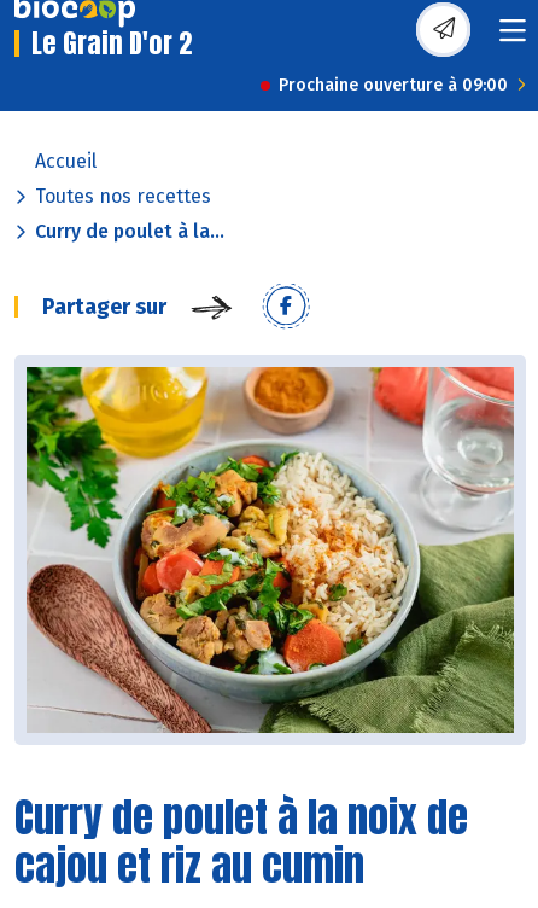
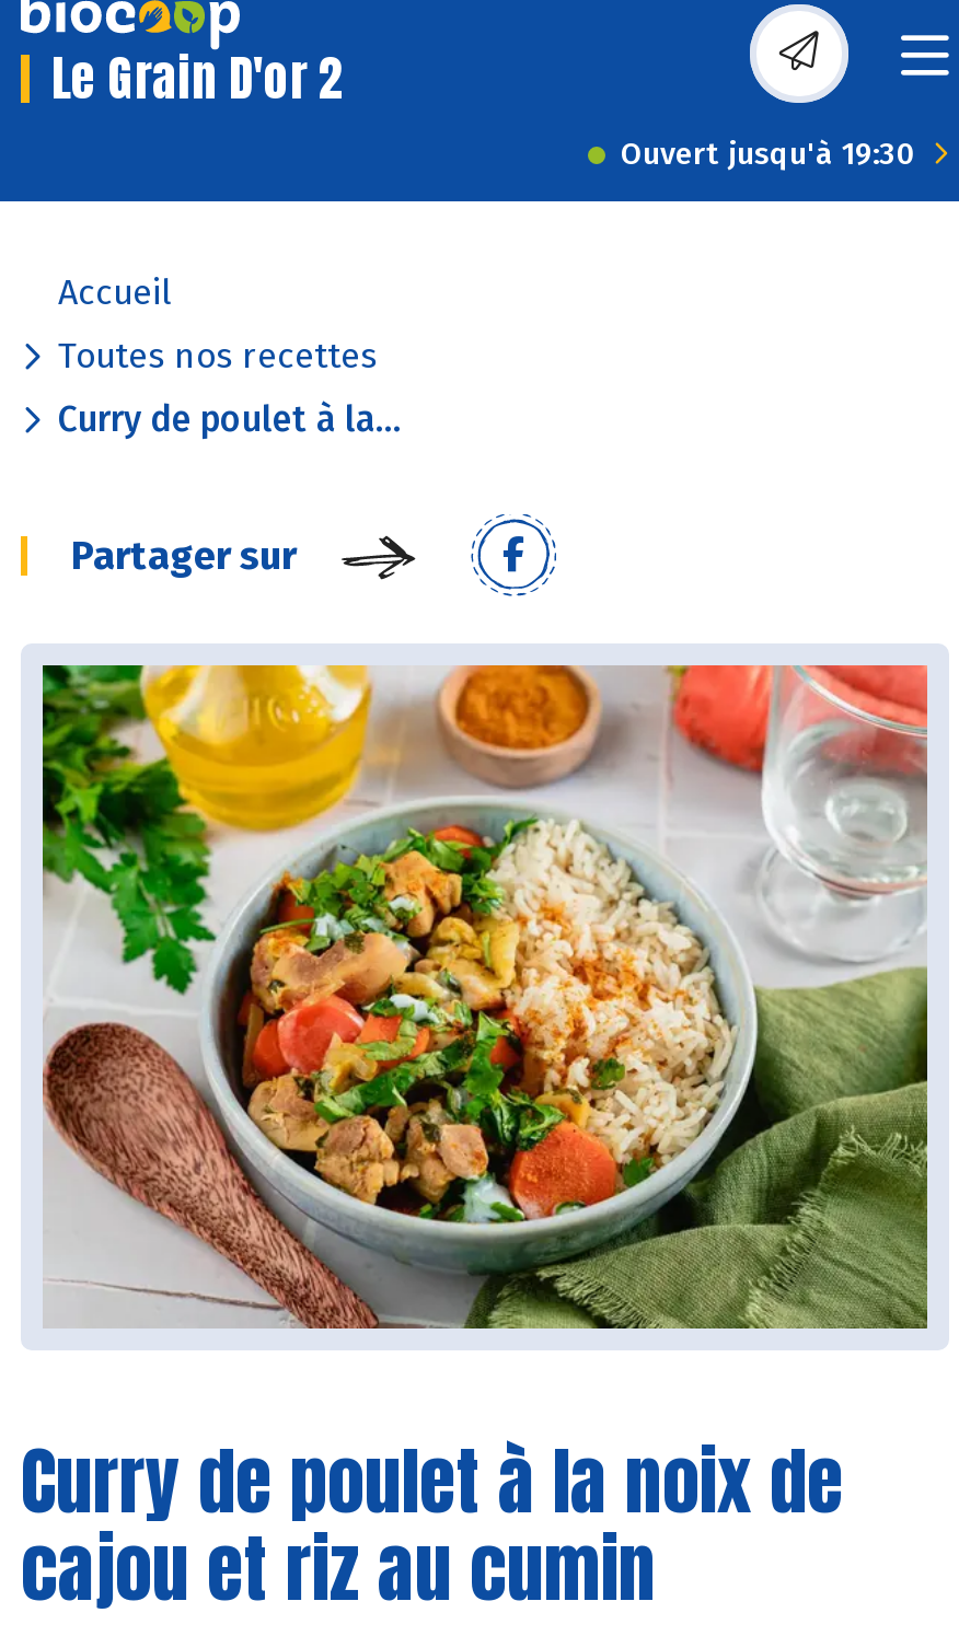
[279,75,508,95] Prochaine ouverture à 09:00 -> [621,136,916,173] Ouvert jusqu'à 19:30

